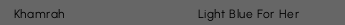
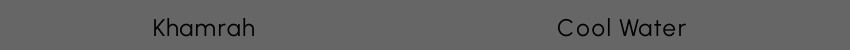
[198,7,299,21] Light Blue For Her -> [557,14,687,42] Cool Water

